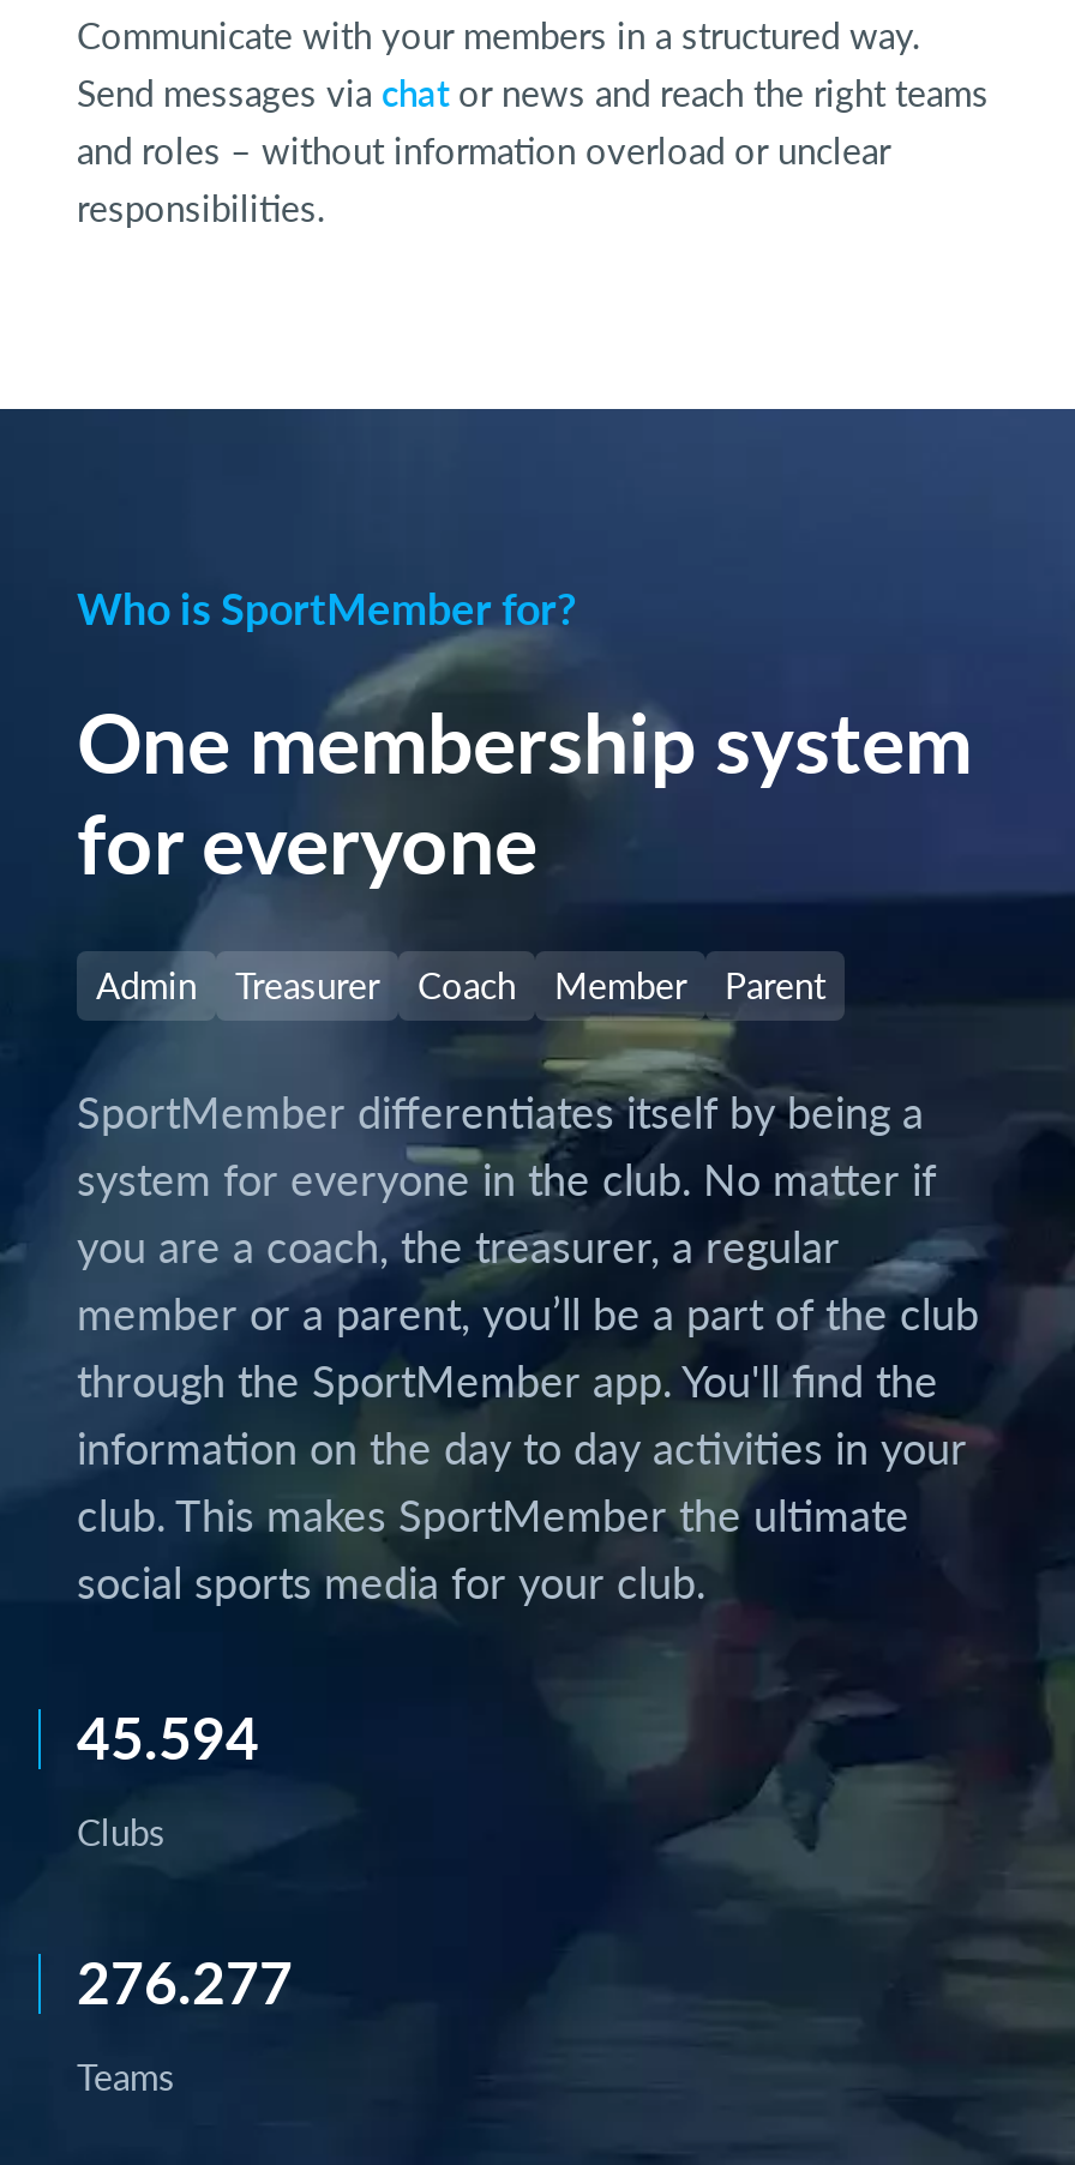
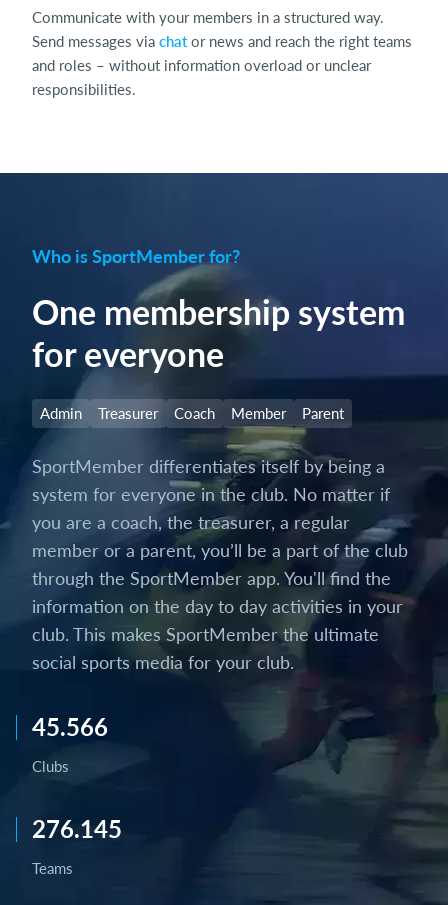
[77,1702,259,1772] 45.594 -> [32,712,108,741] 45.566
[77,1947,293,2016] 276.277 -> [32,814,122,843] 276.145

